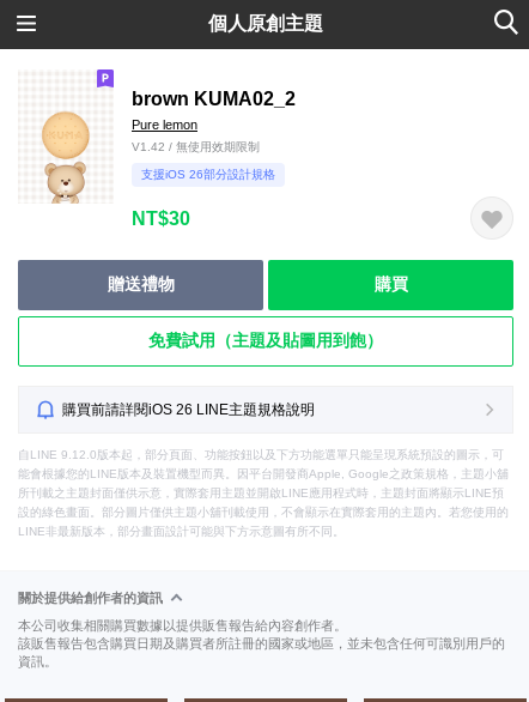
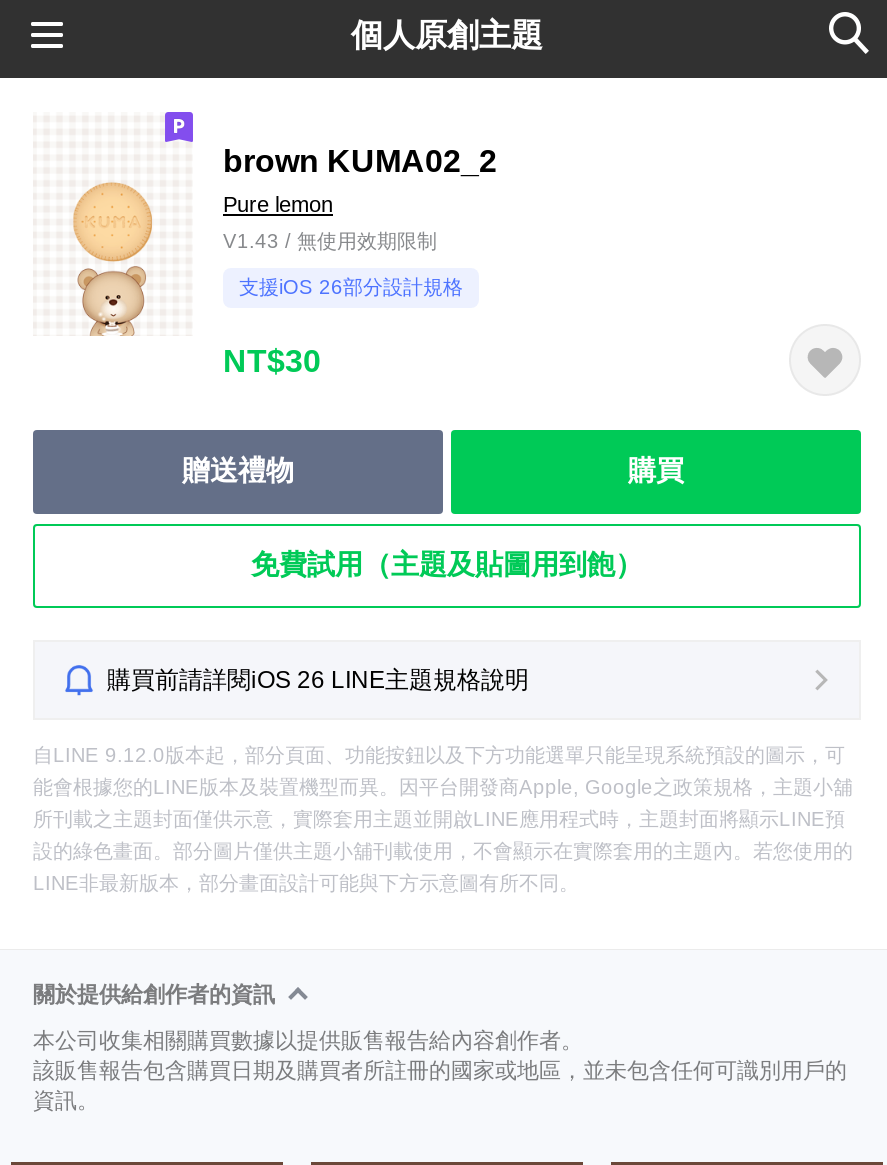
[132,140,260,153] V1.42 / 無使用效期限制 -> [223,230,437,252] V1.43 / 無使用效期限制

